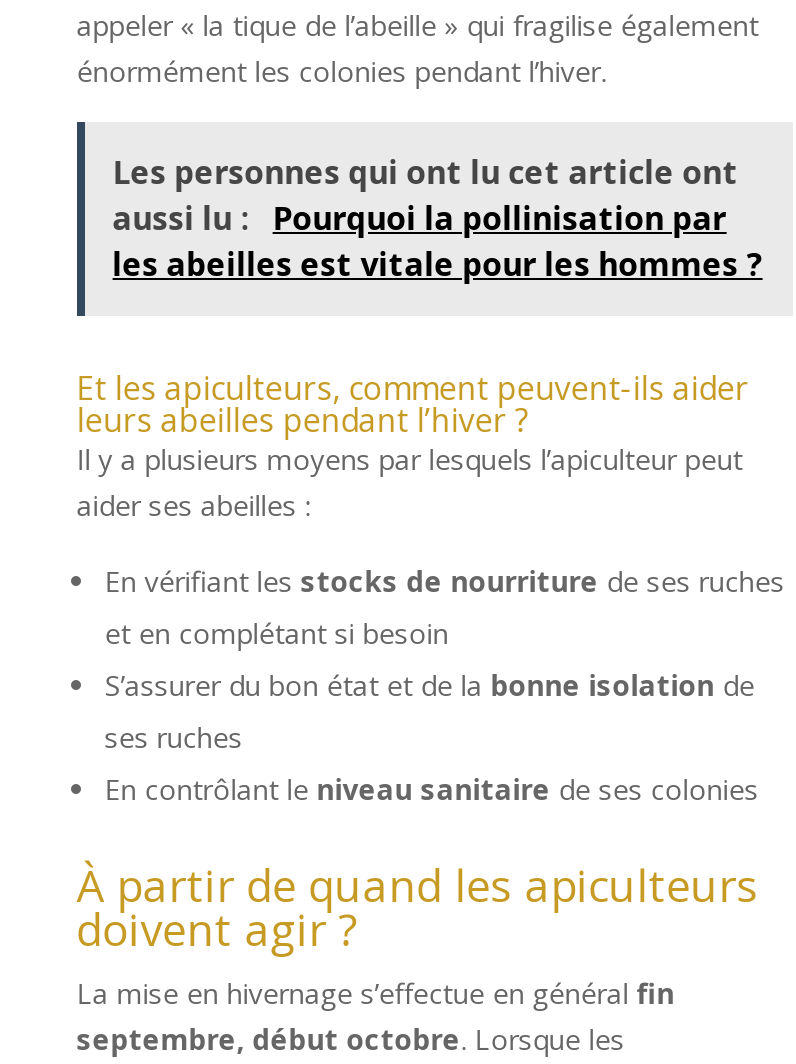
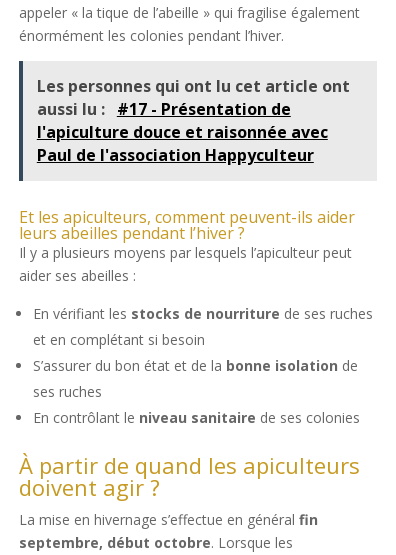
[113,196,763,286] aussi lu : Pourquoi la pollinisation par | les abeilles est vitale pour les hommes ? -> [37,98,328,166] aussi lu : #17 - Présentation de | l'apiculture douce et raisonnée avec | Paul de l'association Happyculteur

